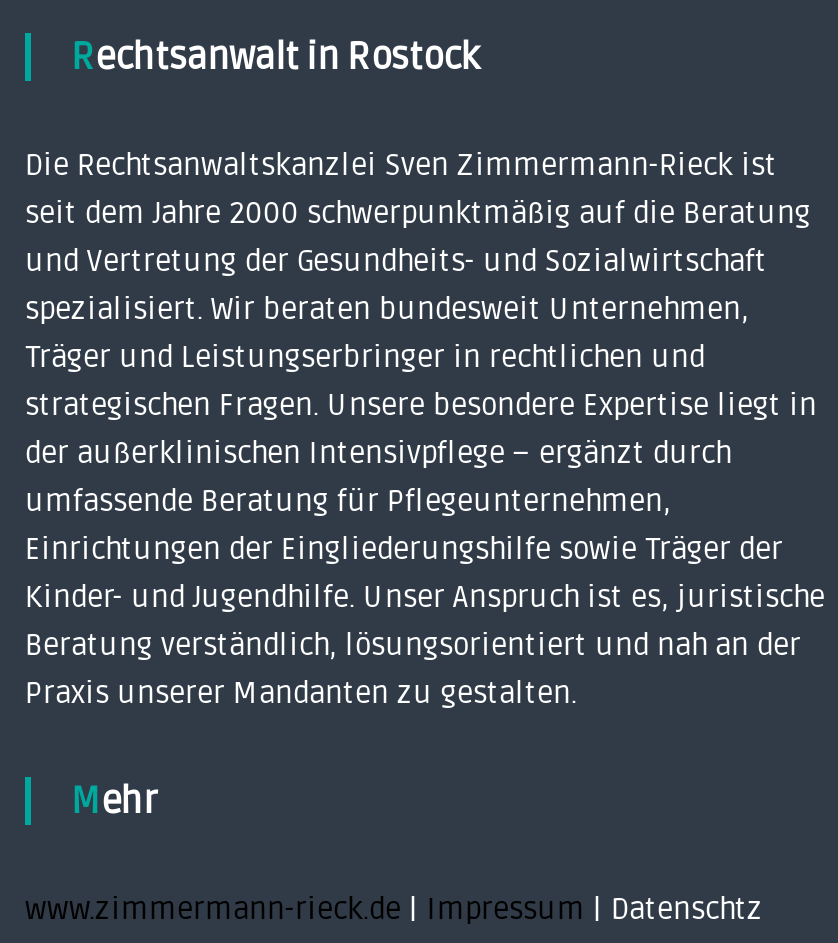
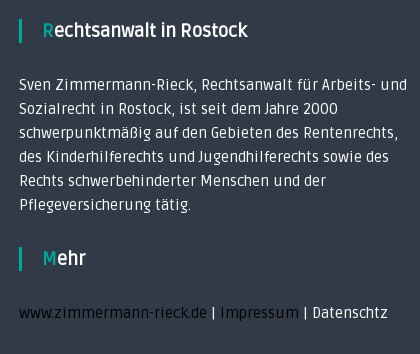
[25,147,825,711] Die Rechtsanwaltskanzlei Sven Zimmermann-Rieck ist | seit dem Jahre 2000 schwerpunktmäßig auf die Beratung | und Vertretung der Gesundheits- und Sozialwirtschaft | spezialisiert. Wir beraten bundesweit Unternehmen, | Träger und Leistungserbringer in rechtlichen und | strategischen Fragen. Unsere besondere Expertise liegt in | der außerklinischen Intensivpflege – ergänzt durch | umfassende Beratung für Pflegeunternehmen, | Einrichtungen der Eingliederungshilfe sowie Träger der | Kinder- und Jugendhilfe. Unser Anspruch ist es, juristische | Beratung verständlich, lösungsorientiert und nah an der | Praxis unserer Mandanten zu gestalten. -> [19,76,407,214] Sven Zimmermann-Rieck, Rechtsanwalt für Arbeits- und | Sozialrecht in Rostock, ist seit dem Jahre 2000 | schwerpunktmäßig auf den Gebieten des Rentenrechts, | des Kinderhilferechts und Jugendhilferechts sowie des | Rechts schwerbehinderter Menschen und der | Pflegeversicherung tätig.

